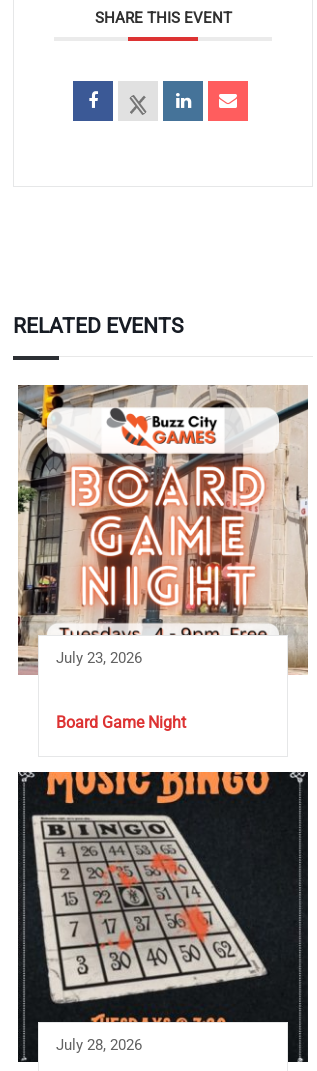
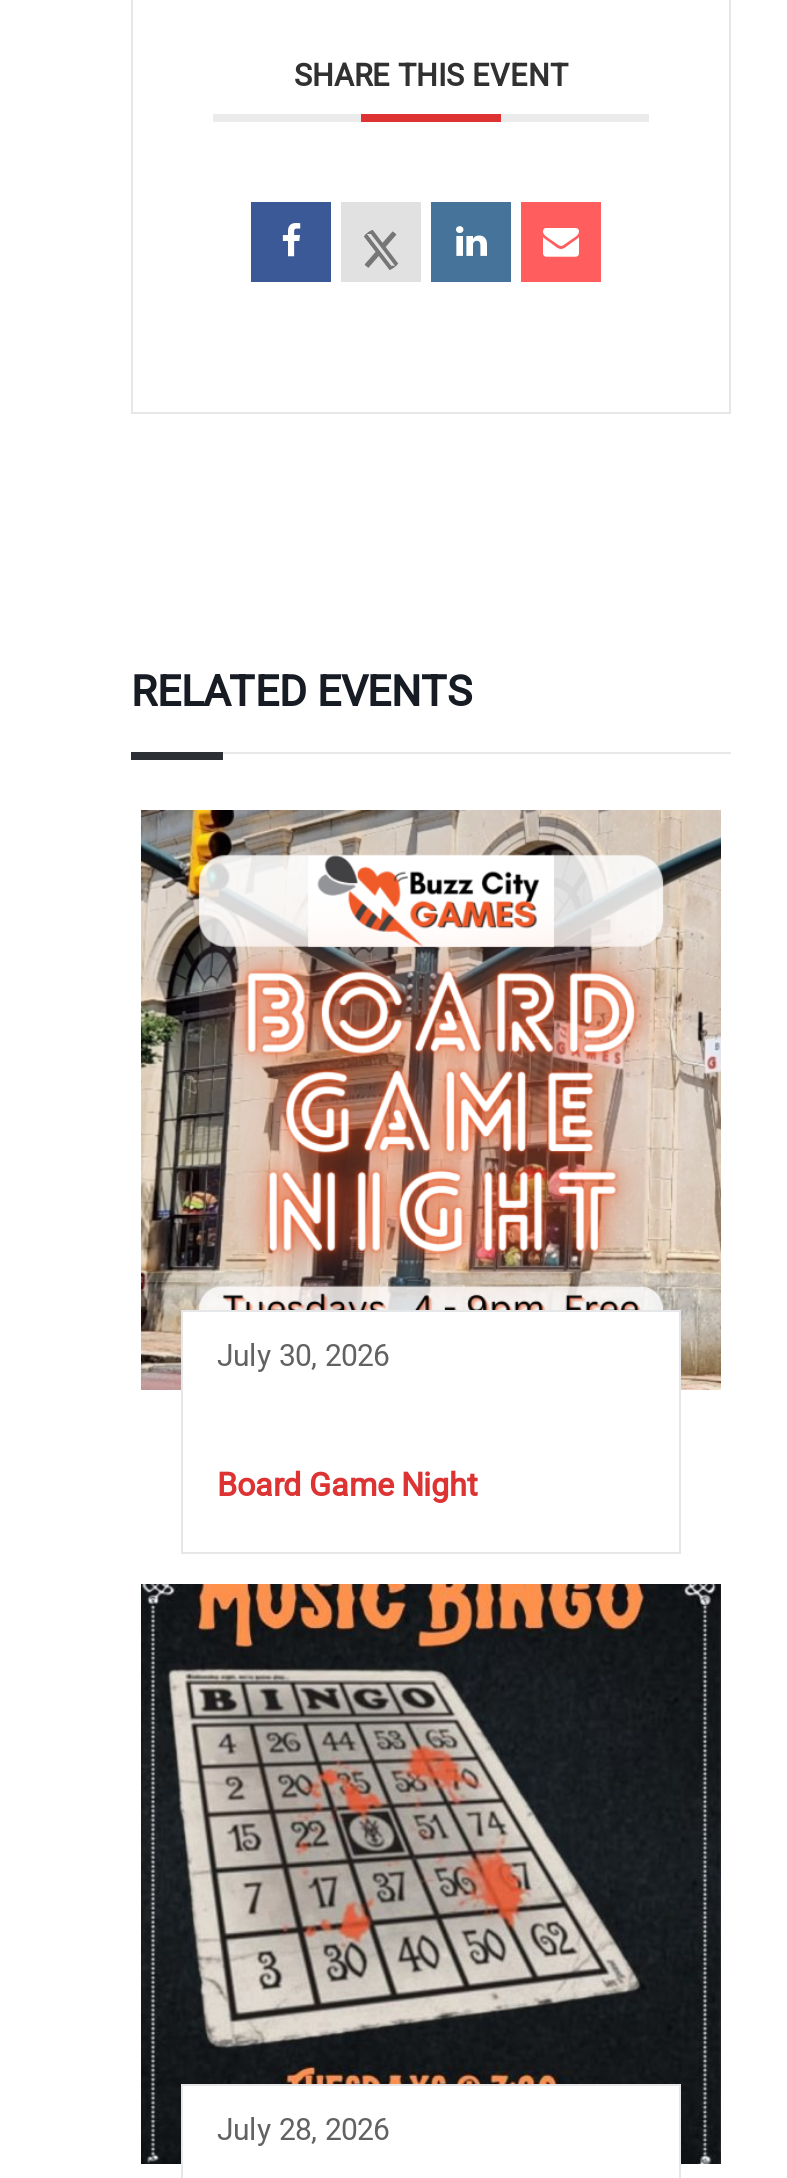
[56,649,142,667] July 23, 2026 -> [217,1338,389,1374] July 30, 2026

